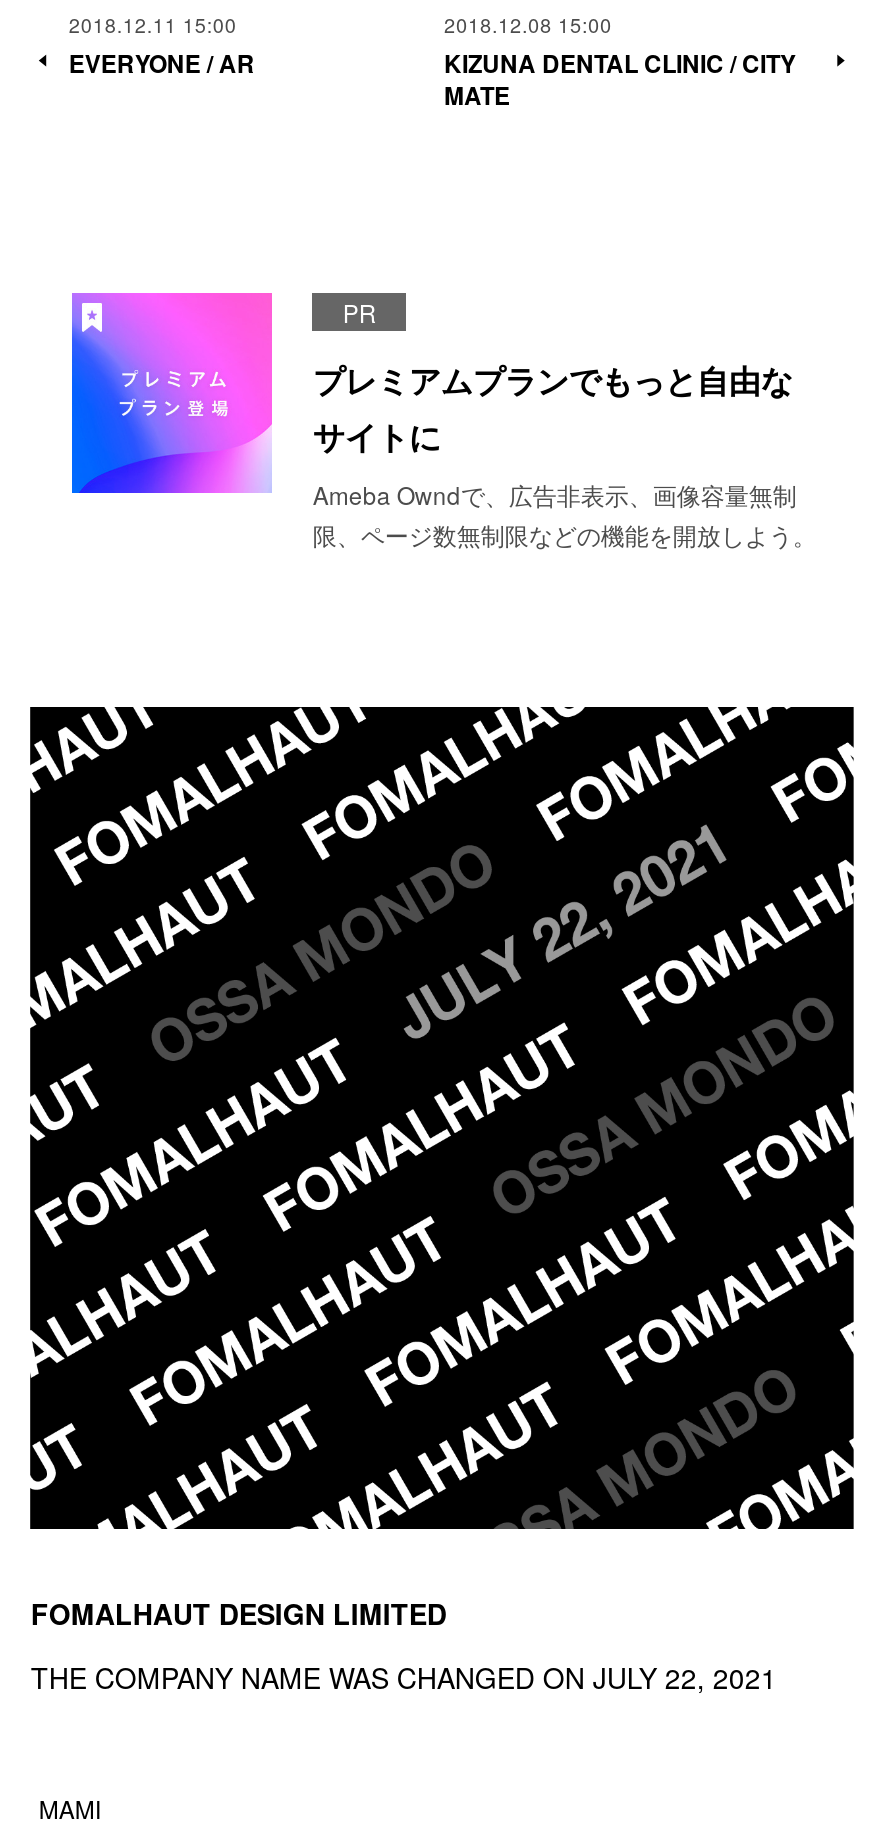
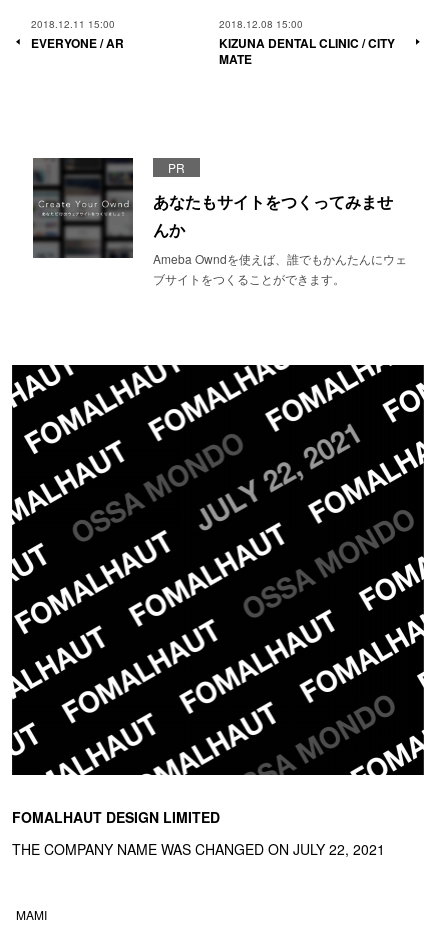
[70,291,817,550] [image] | プレミアムプランでもっと自由な | サイトに | Ameba Owndで、広告非表示、画像容量無制 | 限、ページ数無制限などの機能を開放しよう。 -> [32,157,407,287] [image] | あなたもサイトをつくってみませ | んか | Ameba Owndを使えば、誰でもかんたんにウェ | ブサイトをつくることができます。

